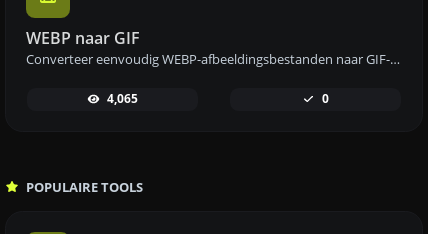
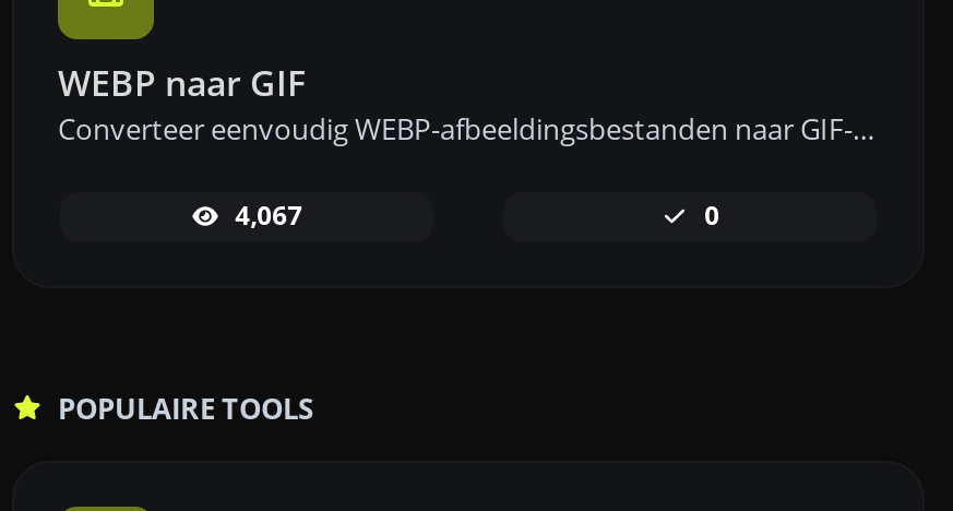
[104,90,138,107] 4,065 -> [228,197,303,234] 4,067

